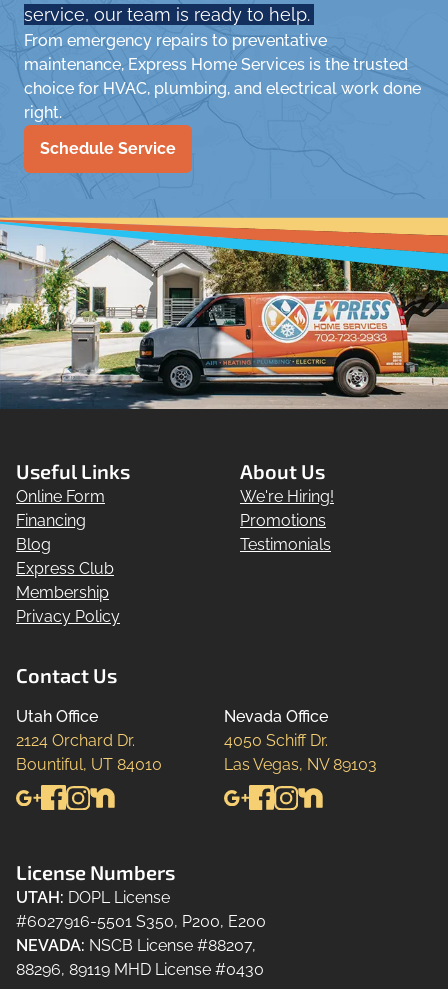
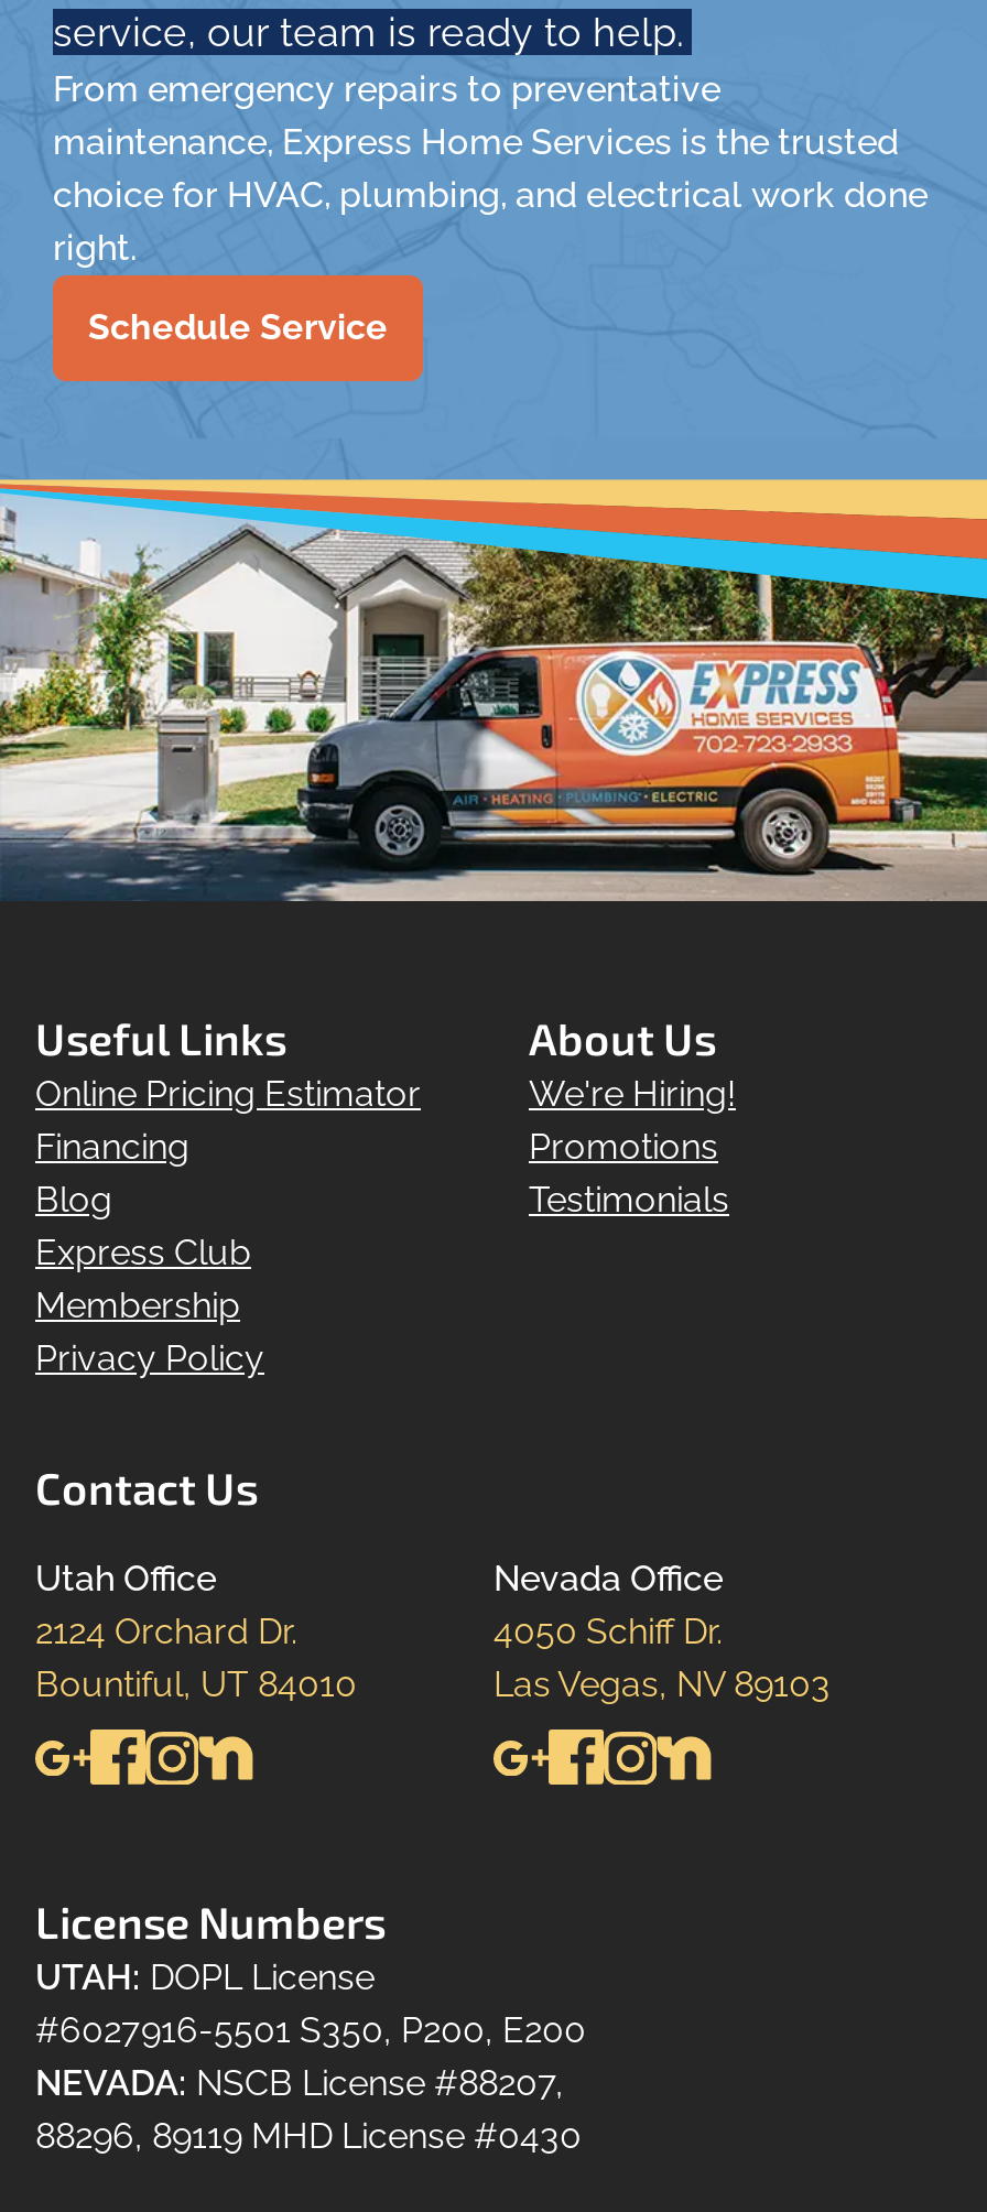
[16,487,105,506] Online Form -> [35,1074,421,1116] Online Pricing Estimator

